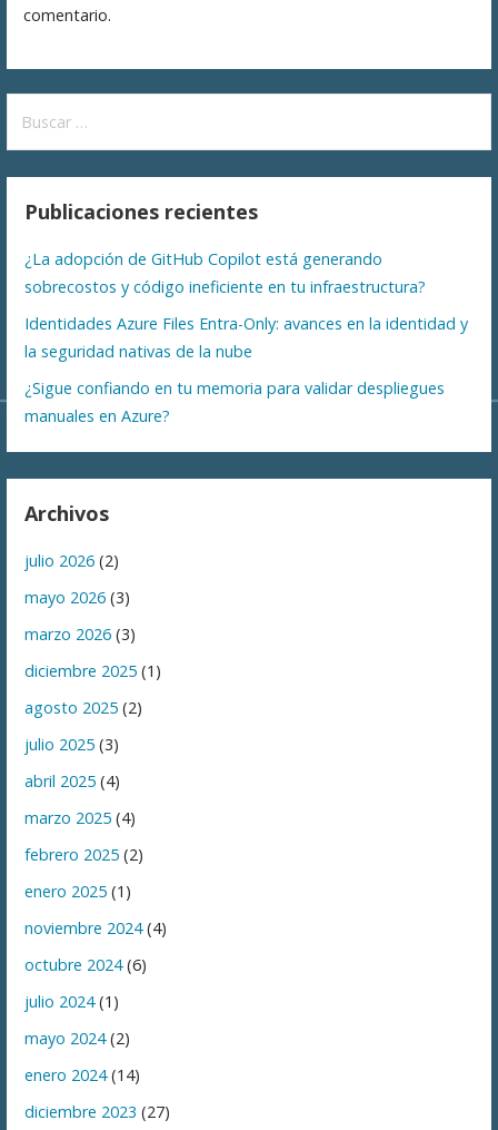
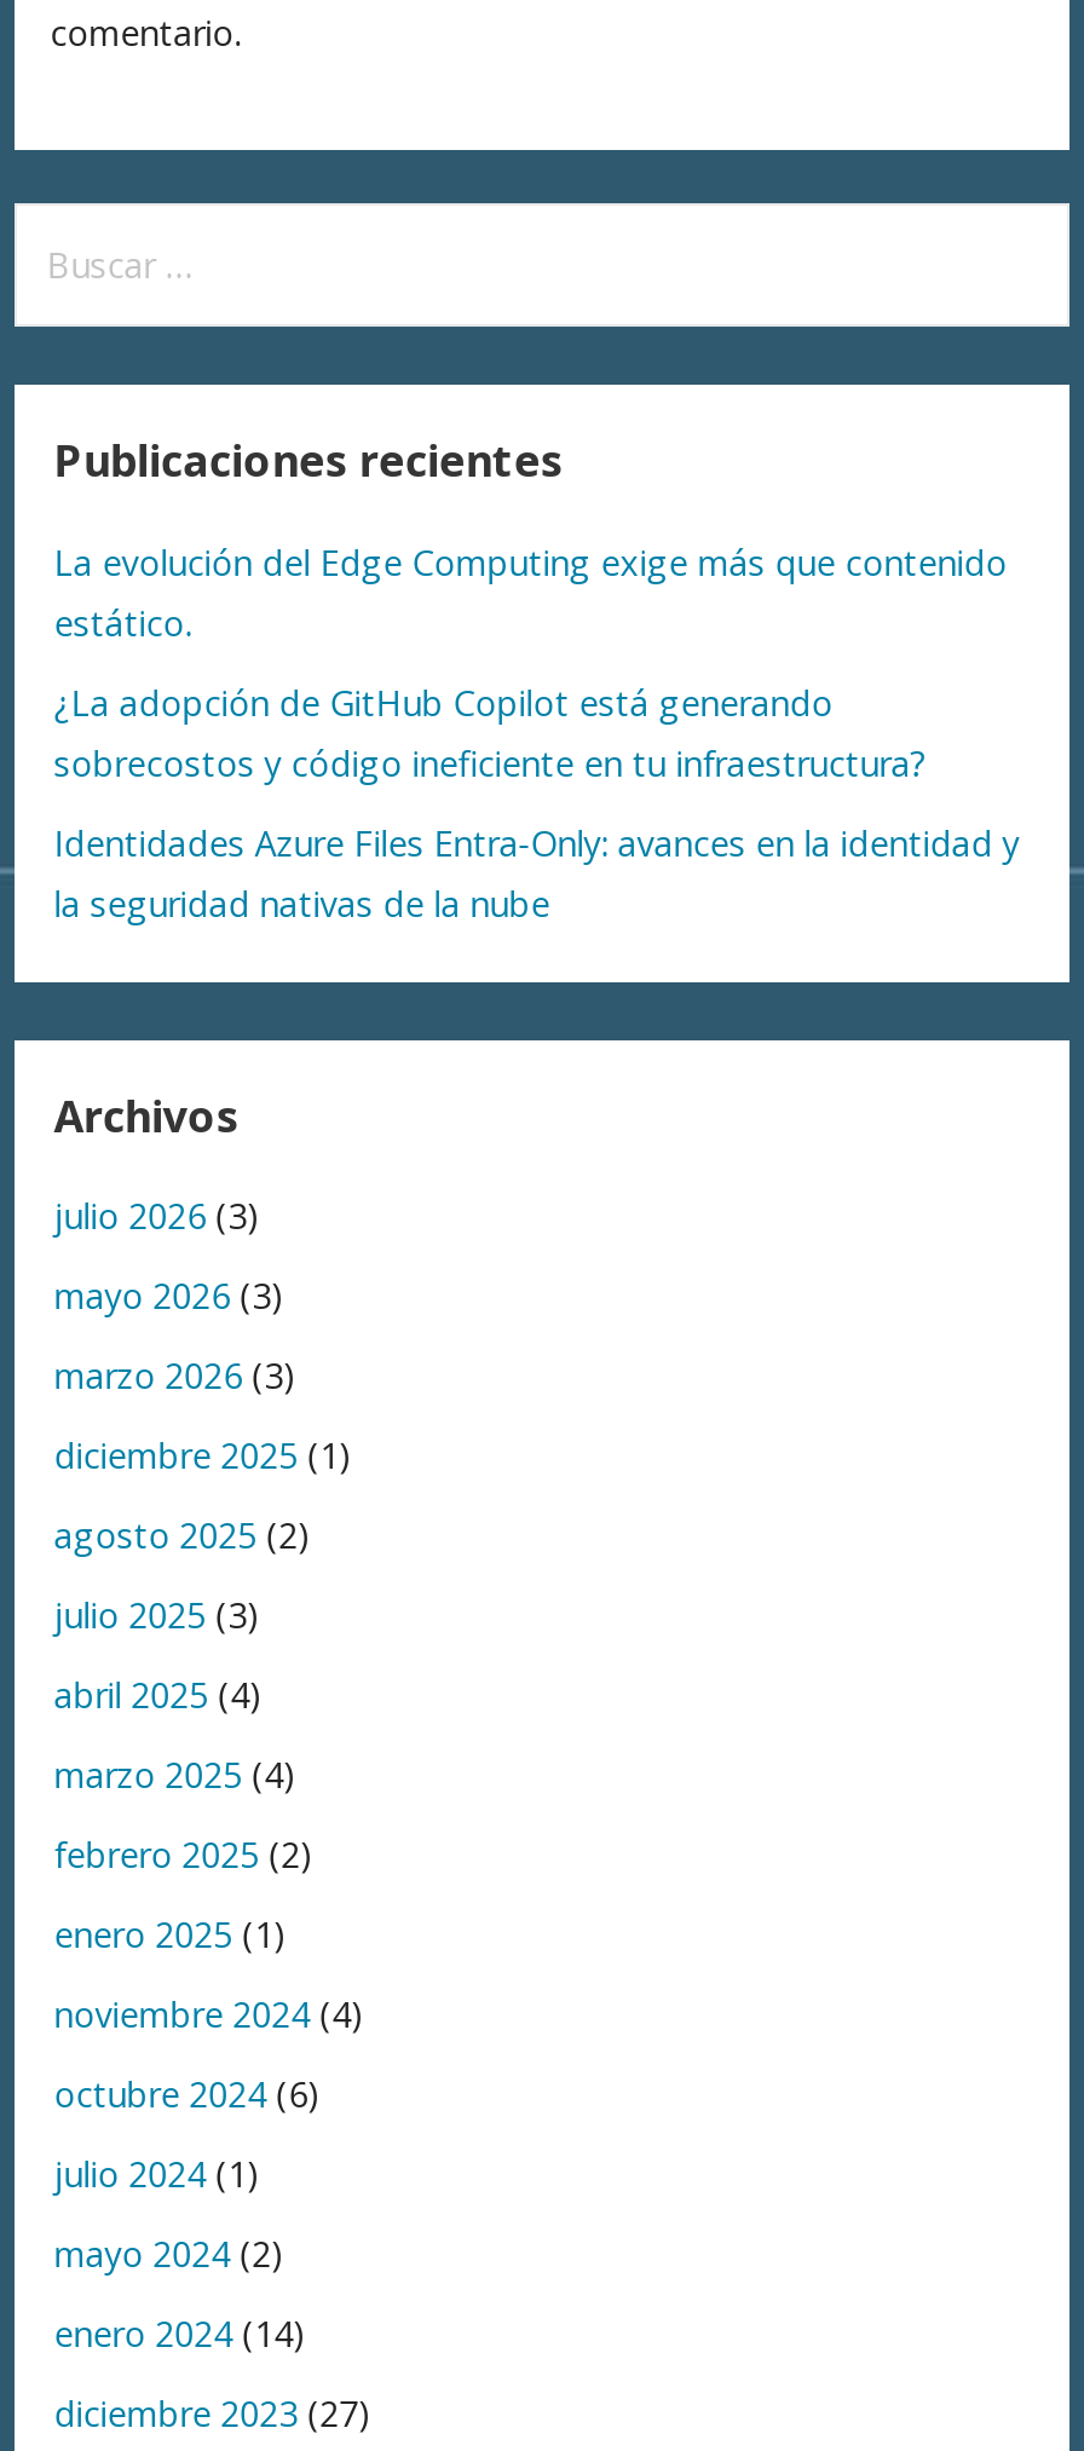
none -> [54,539,1007,645] La evolución del Edge Computing exige más que contenido | estático.
moved [25,248,468,361] -> [54,679,1019,926]: ¿La adopción de GitHub Copilot está generando | sobrecostos y código ineficiente en tu infraestructura? | Identidades Azure Files Entra-Only: avances en la identidad y | la seguridad nativas de la nube
[25,377,445,426] ¿Sigue confiando en tu memoria para validar despliegues | manuales en Azure? -> none
[25,550,119,571] julio 2026 (2) -> [54,1195,259,1241] julio 2026 (3)

